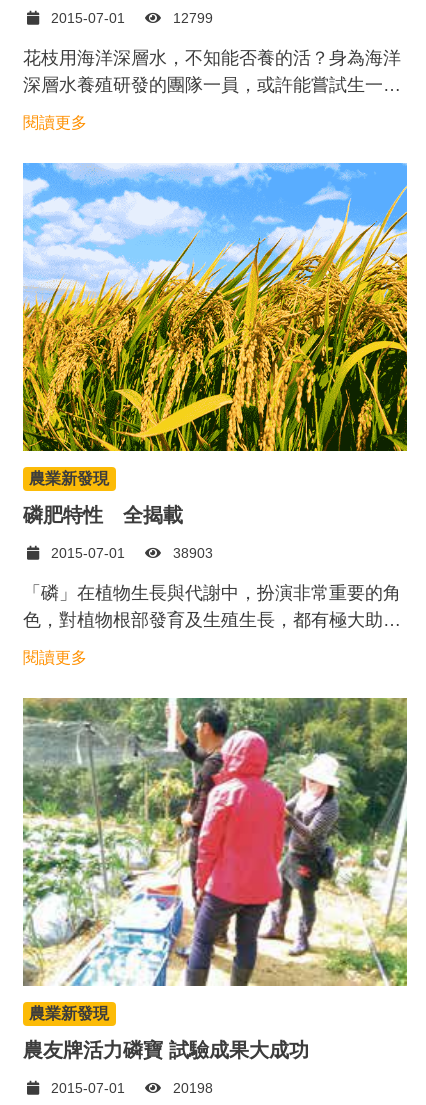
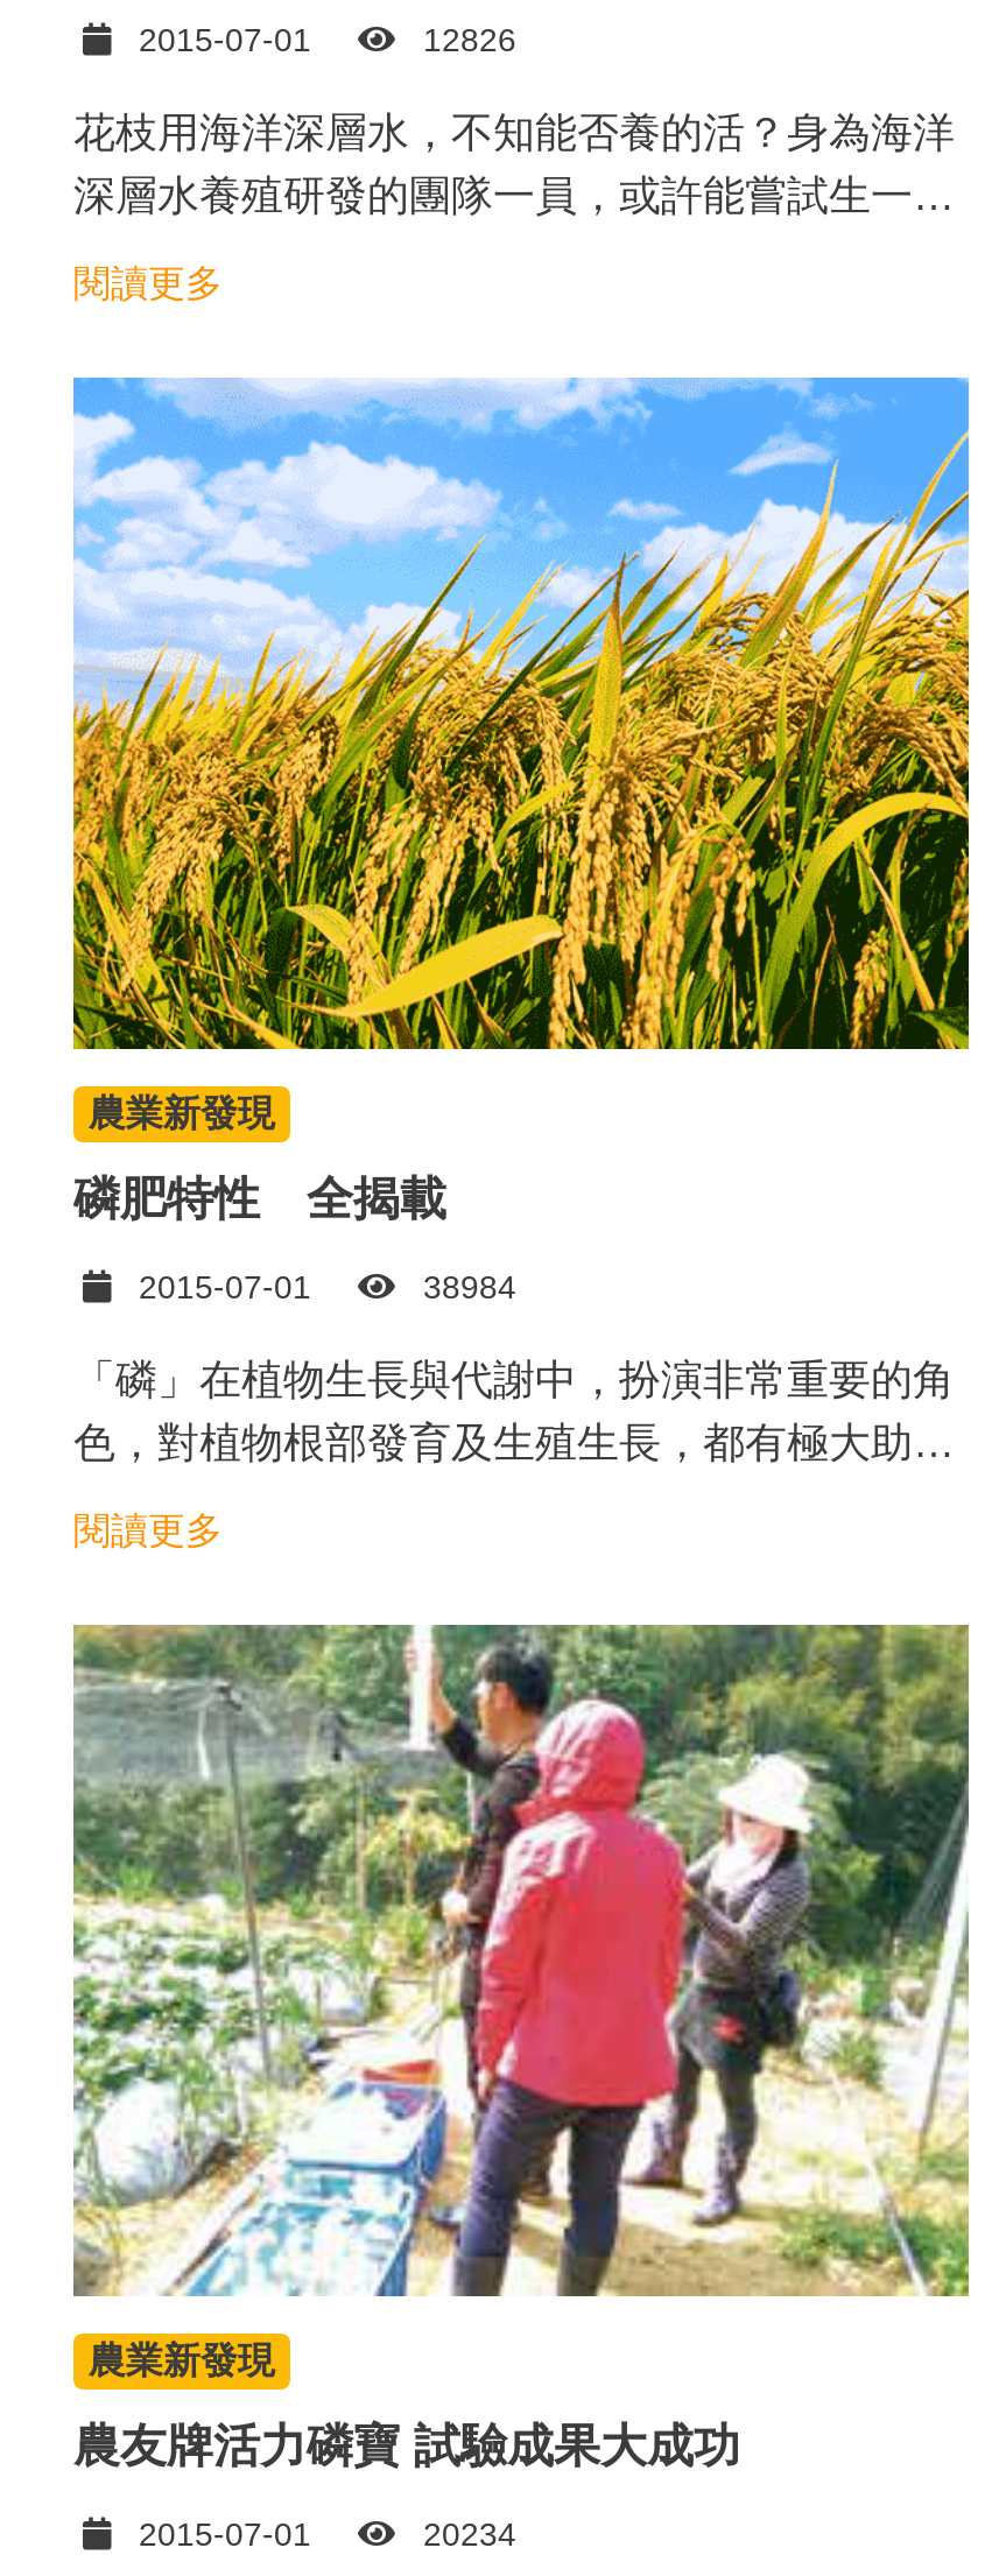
[169,10,213,26] 12799 -> [414,21,516,58] 12826
[169,545,213,561] 38903 -> [414,1268,516,1305] 38984
[169,1080,213,1096] 20198 -> [414,2515,516,2553] 20234

